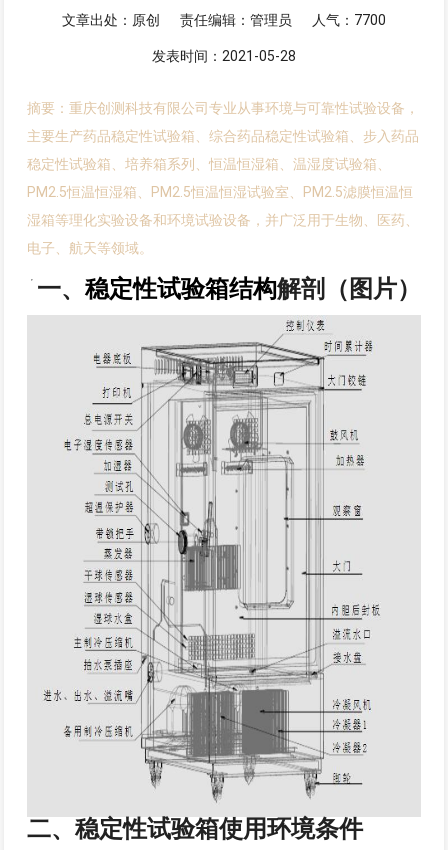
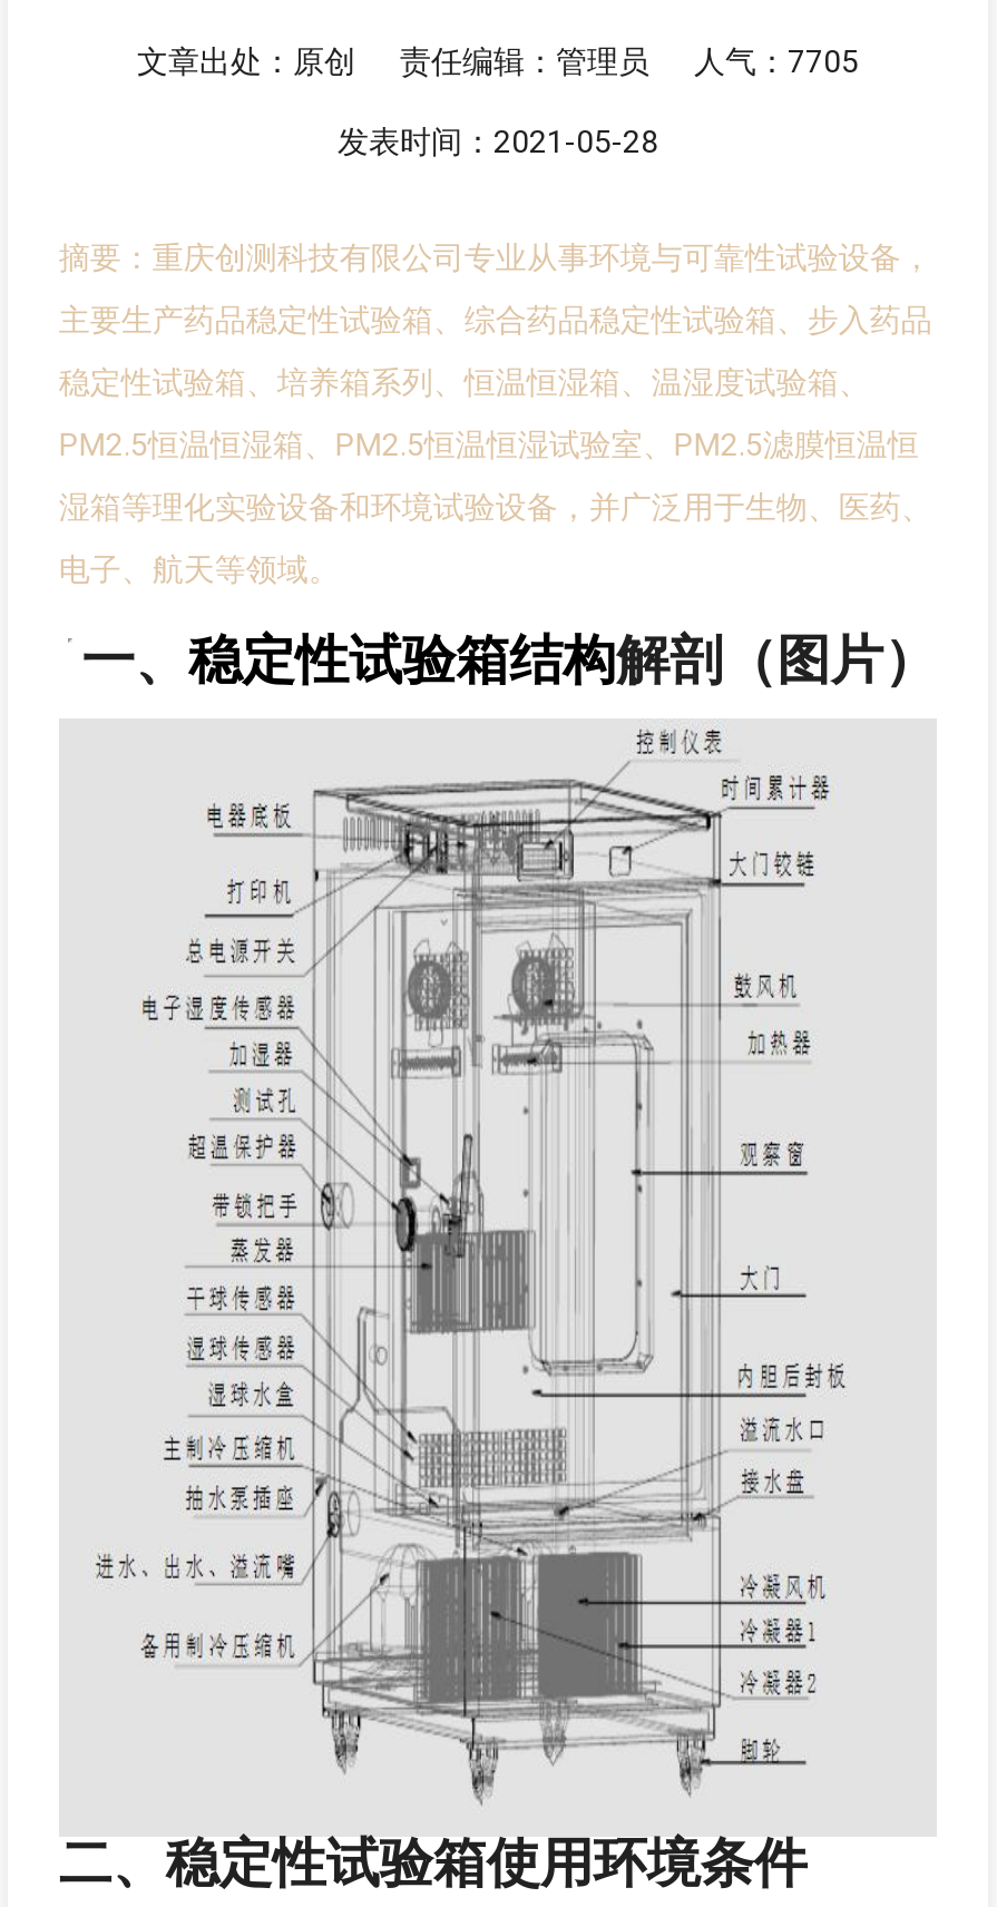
[62,12,386,28] 文章出处：原创 责任编辑：管理员 人气：7700 -> [137,43,859,79] 文章出处：原创 责任编辑：管理员 人气：7705

